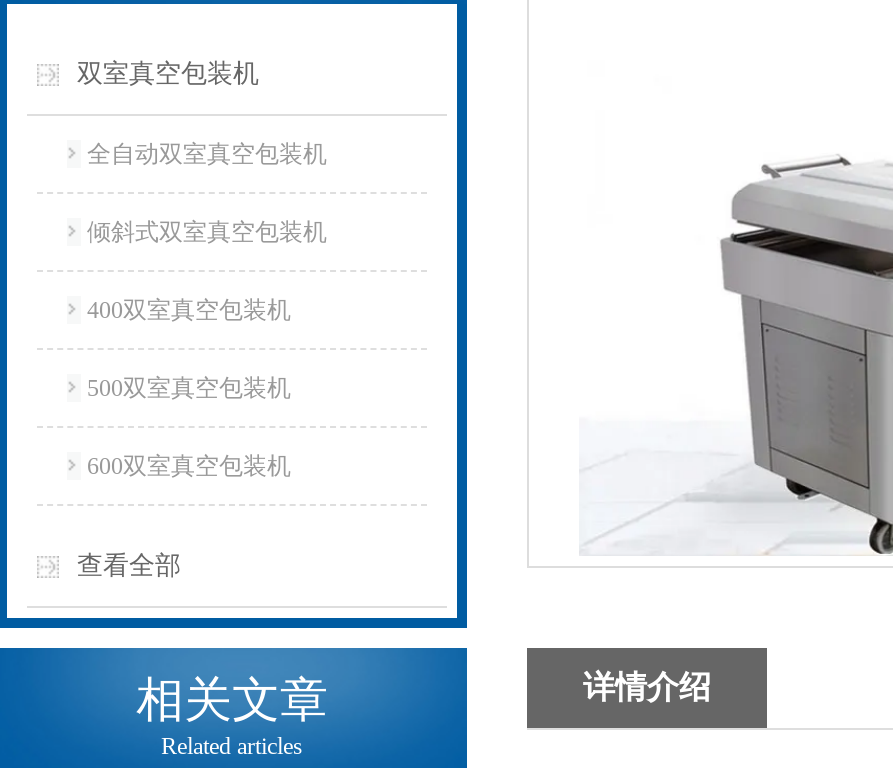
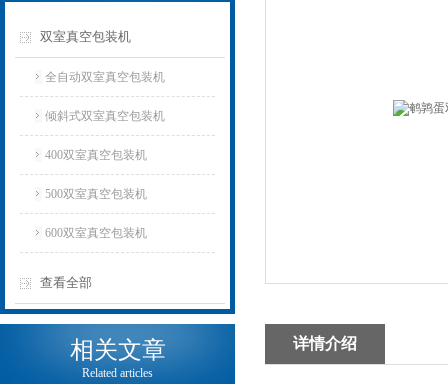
[679,156,887,556] [image] -> none

